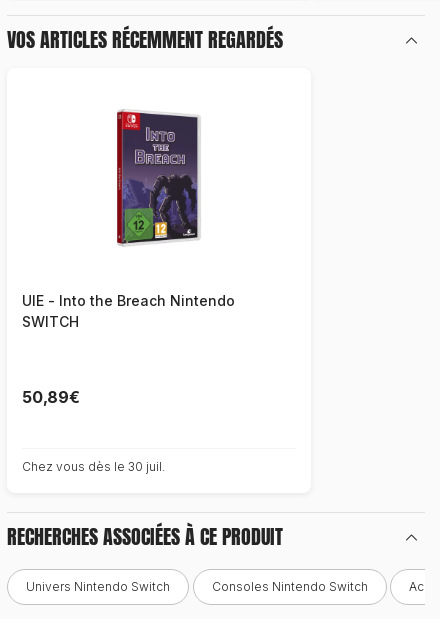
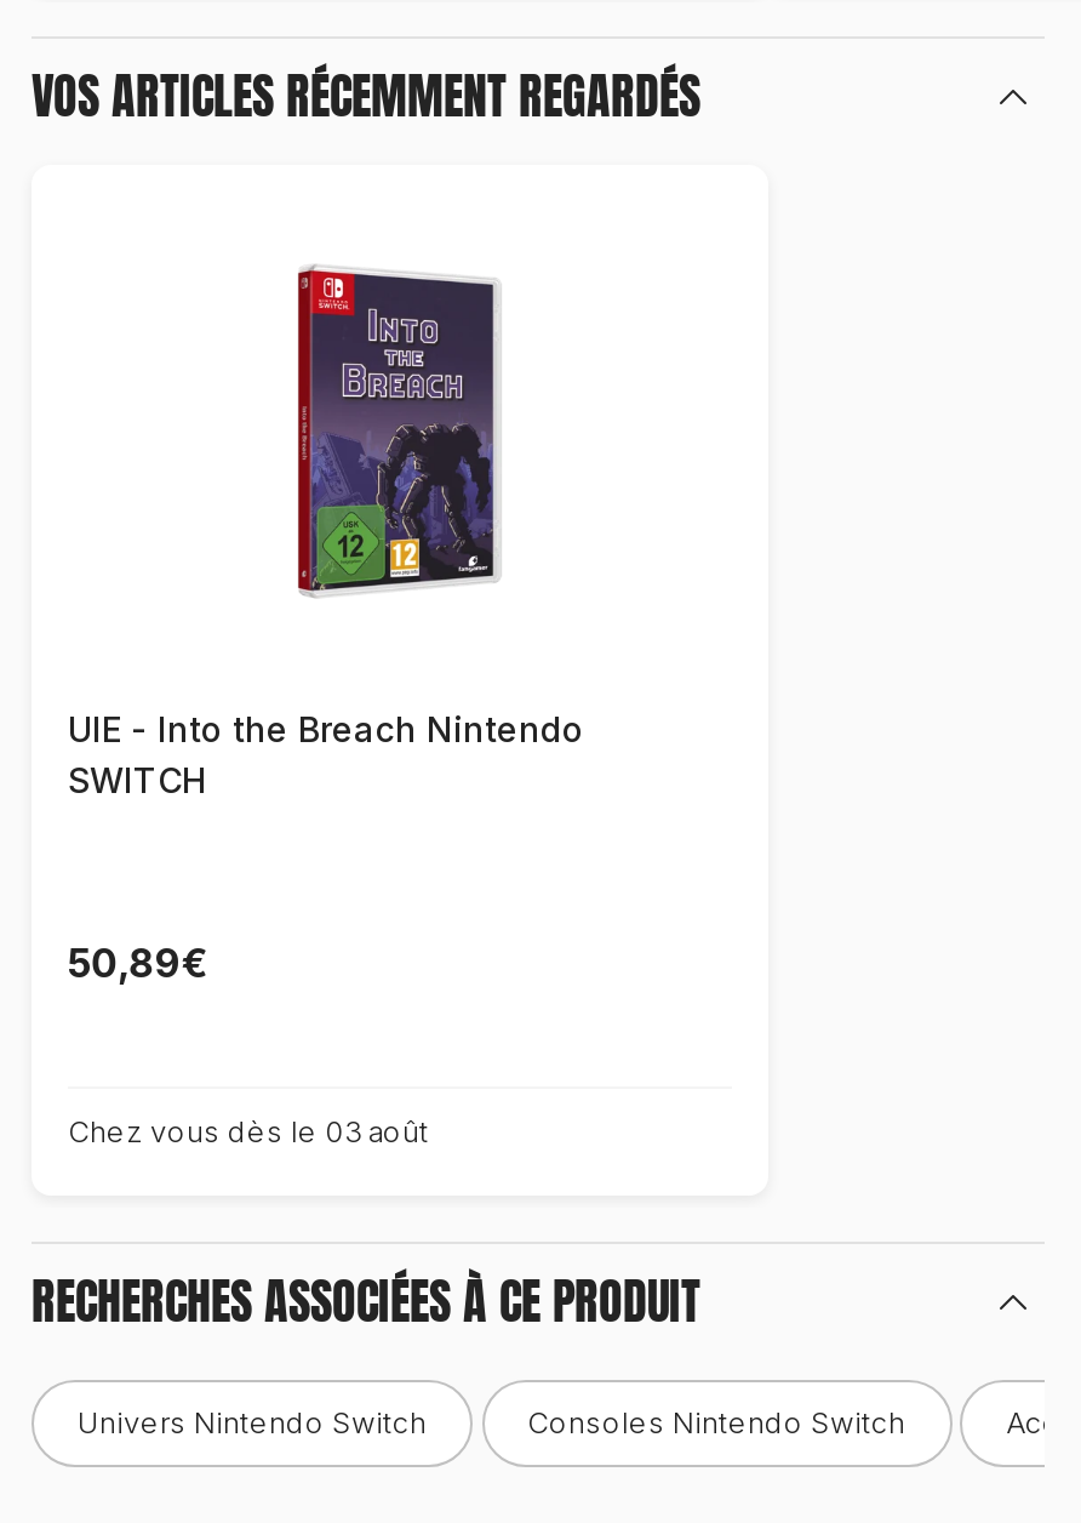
[22,459,165,474] Chez vous dès le 30 juil. -> [68,1113,429,1149] Chez vous dès le 03 août

